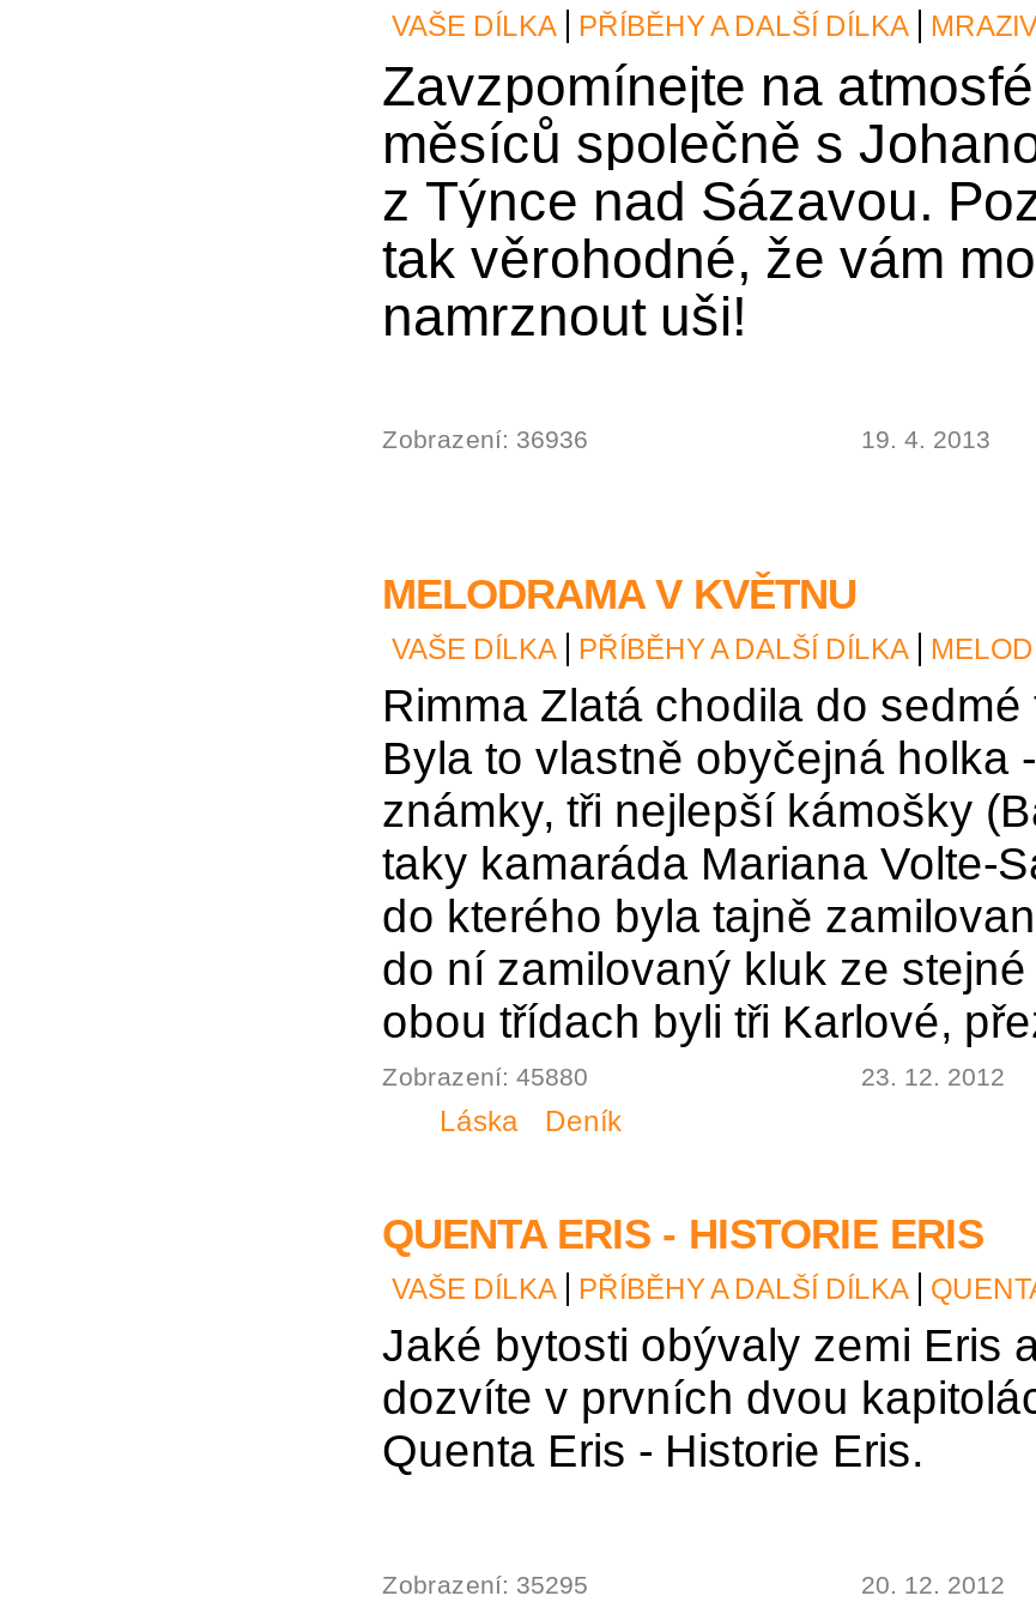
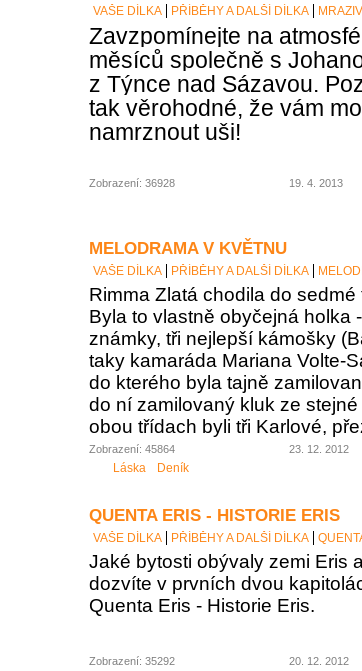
[382,423,588,452] Zobrazení: 36936 -> [89,176,175,188] Zobrazení: 36928
[382,1062,588,1091] Zobrazení: 45880 -> [89,443,175,455] Zobrazení: 45864
[382,1569,588,1598] Zobrazení: 35295 -> [89,655,175,667] Zobrazení: 35292

